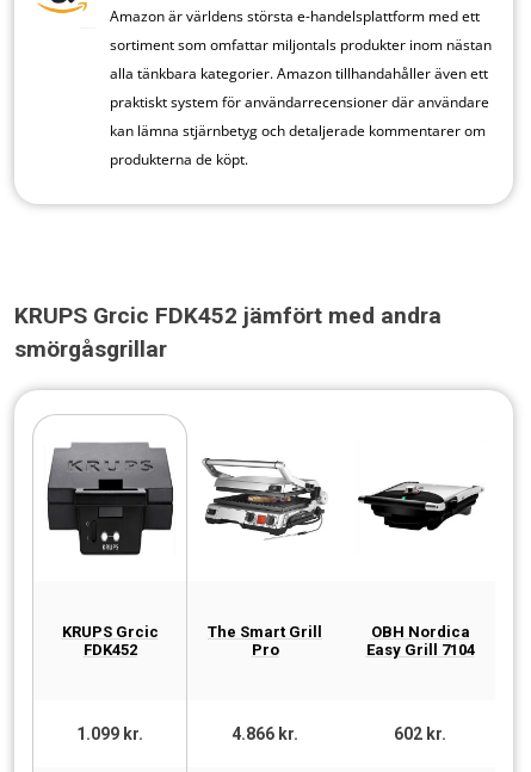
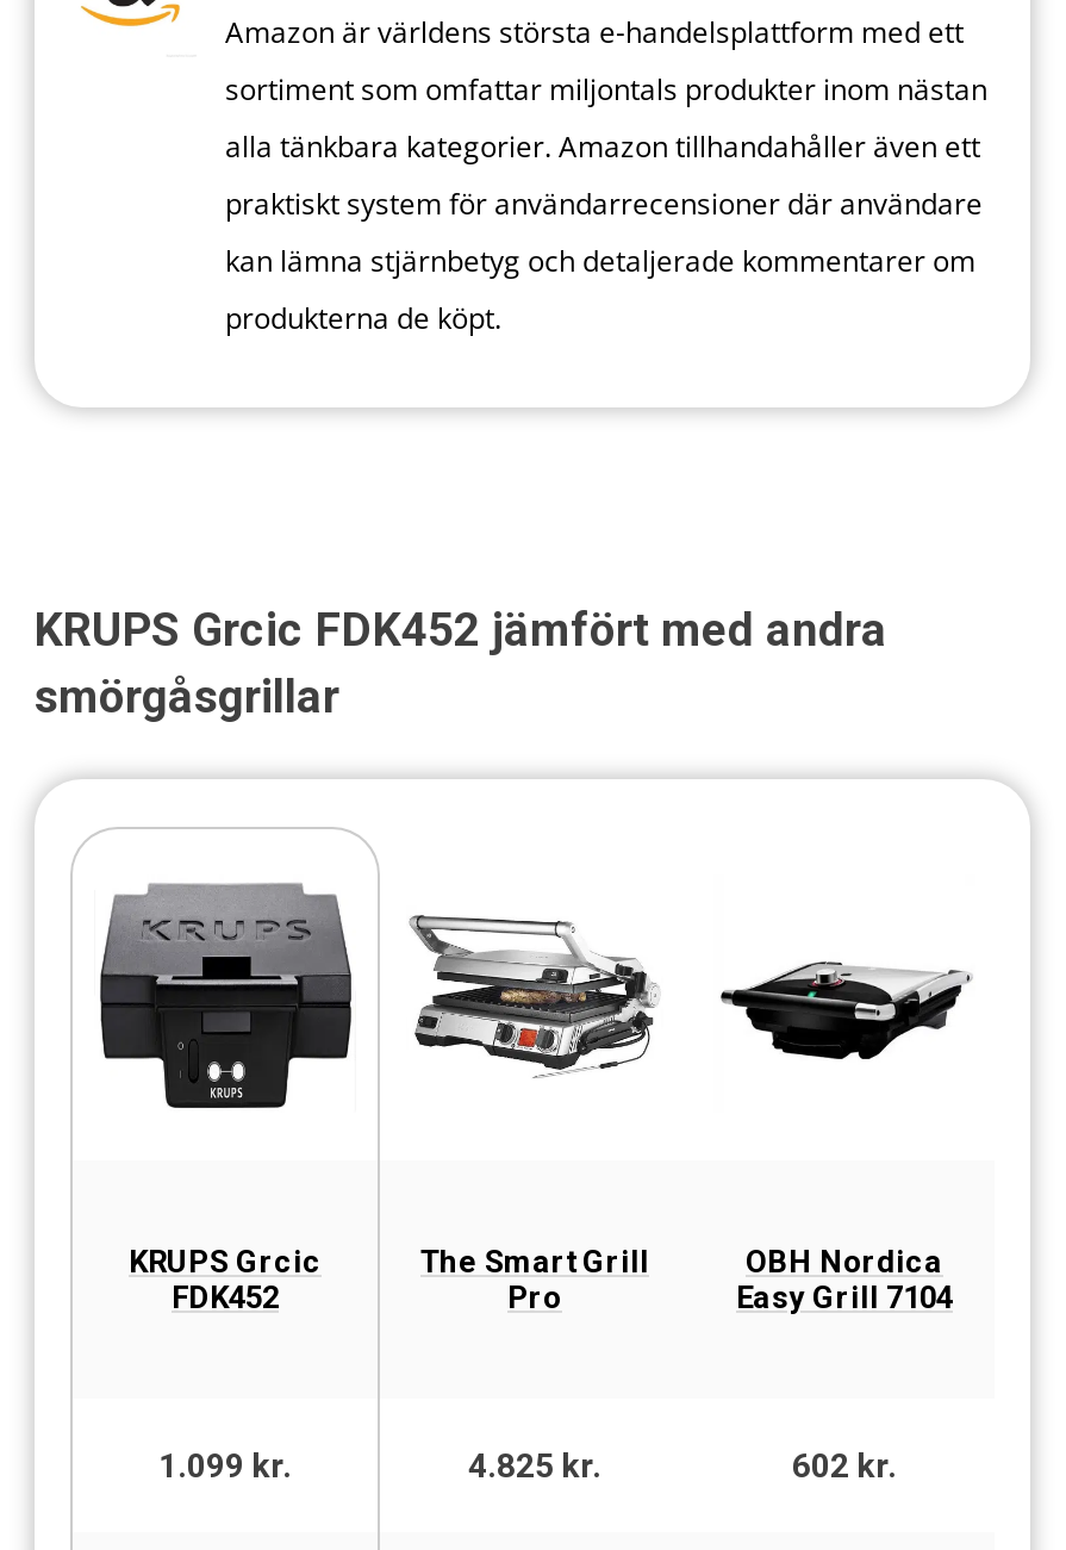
[231,724,298,743] 4.866 kr. -> [468,1446,601,1484] 4.825 kr.

